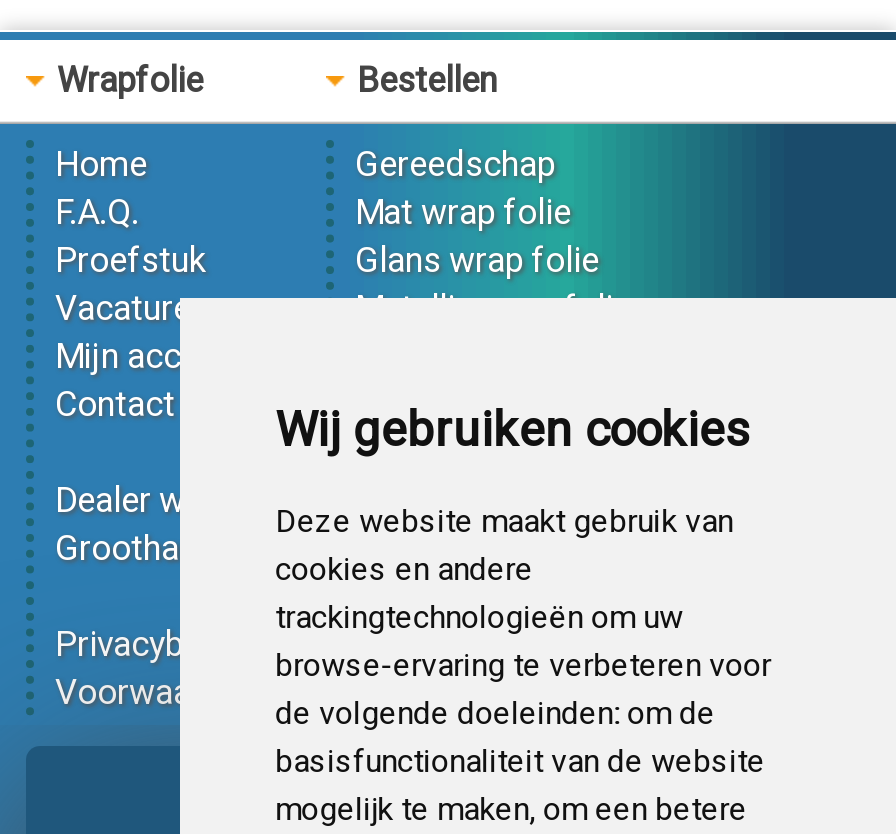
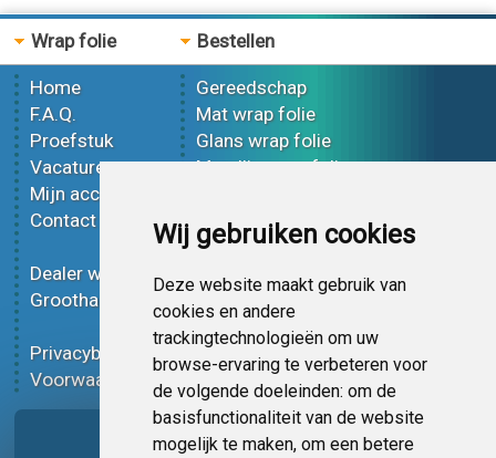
[49,60,203,100] Wrapfolie -> [27,30,117,52] Wrap folie

